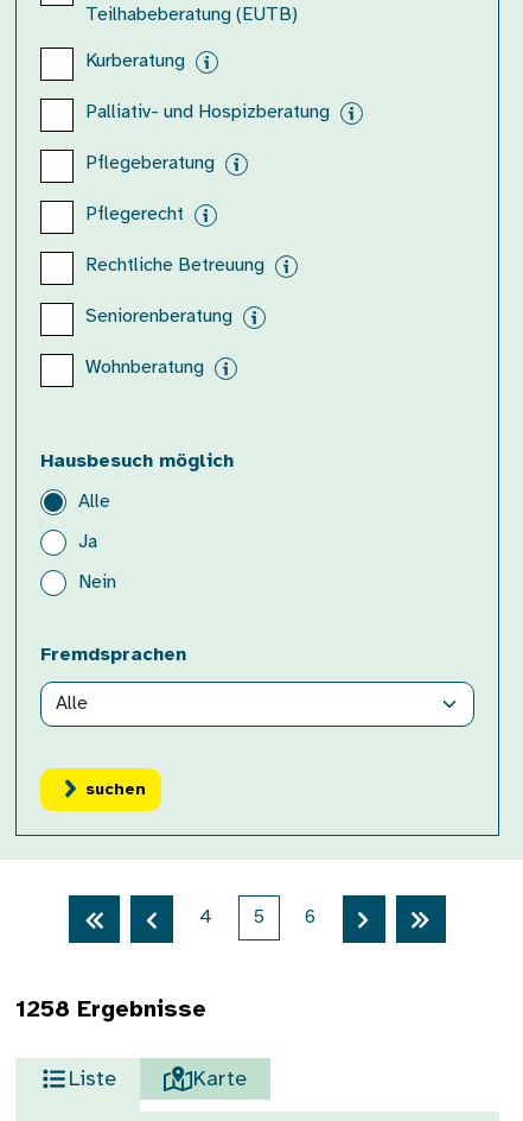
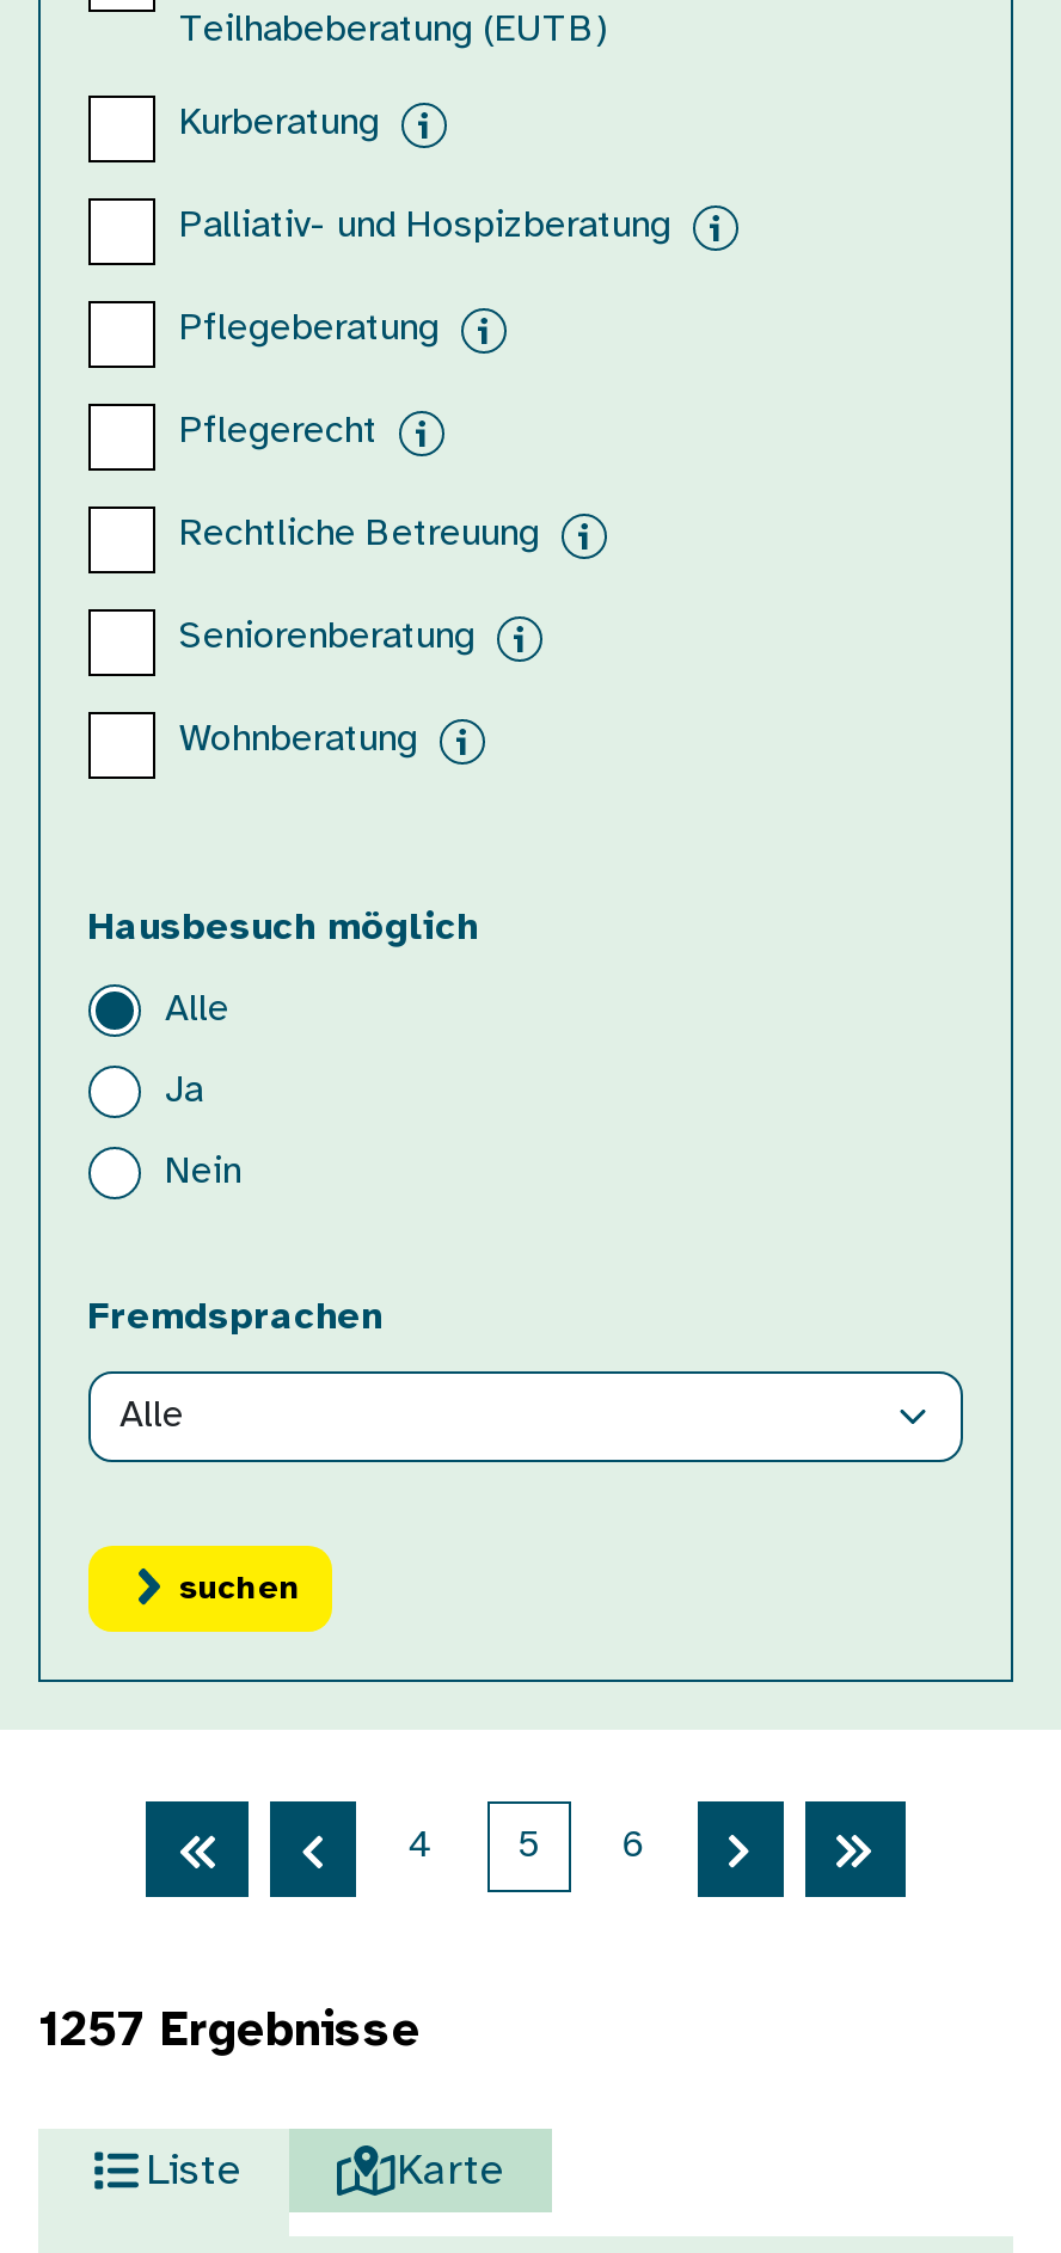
[15,998,206,1023] 1258 Ergebnisse -> [38,2008,421,2058] 1257 Ergebnisse

